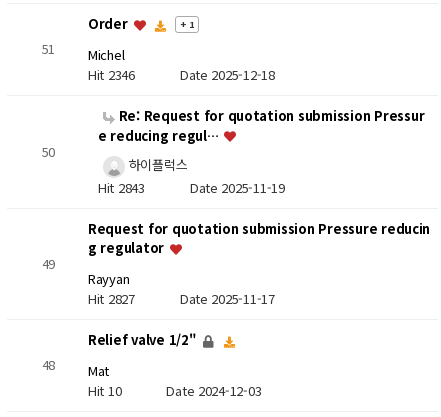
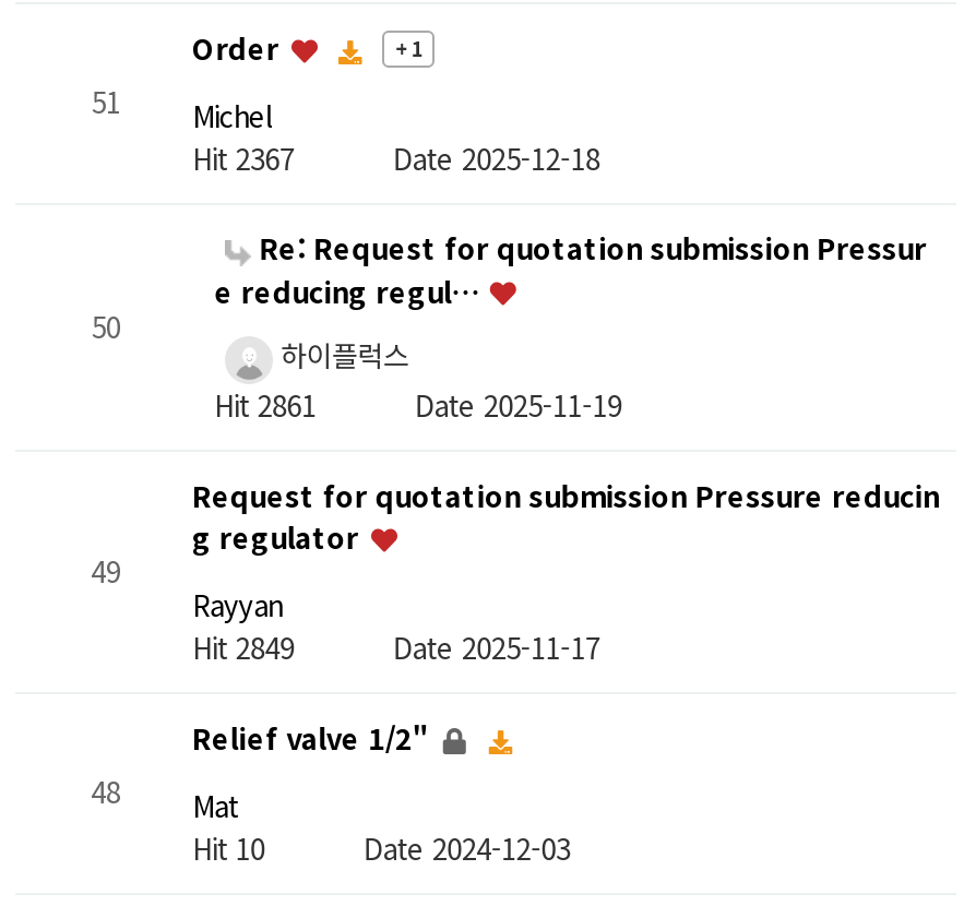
[88,65,275,84] Hit 2346 Date 2025-12-18 -> [192,138,600,180] Hit 2367 Date 2025-12-18
[98,178,285,197] Hit 2843 Date 2025-11-19 -> [214,383,622,425] Hit 2861 Date 2025-11-19
[88,289,275,308] Hit 2827 Date 2025-11-17 -> [192,627,600,669] Hit 2849 Date 2025-11-17

